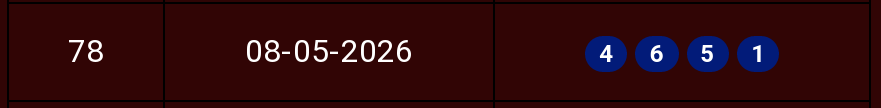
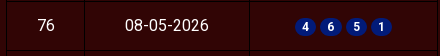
[68,32,104,70] 78 -> [36,16,54,35] 76

